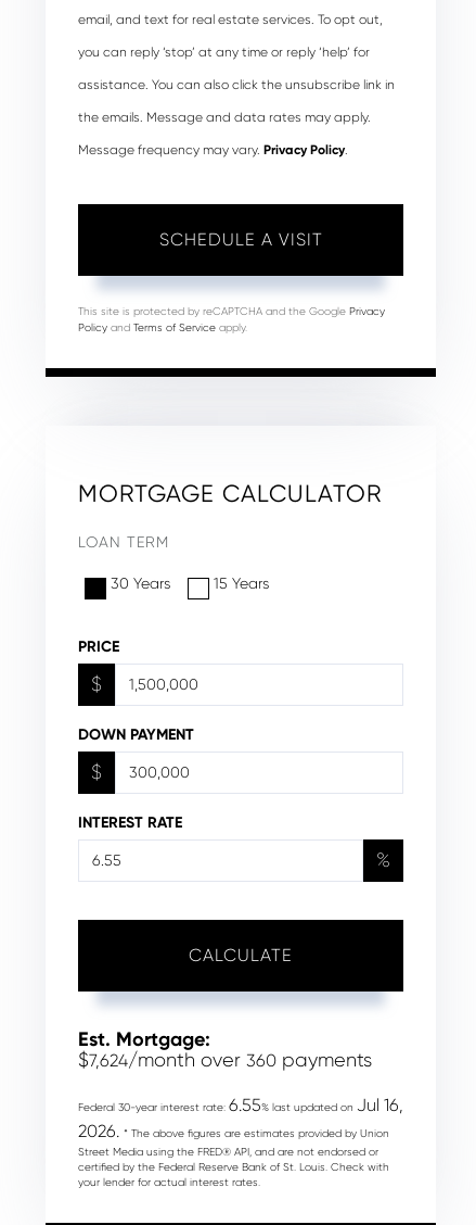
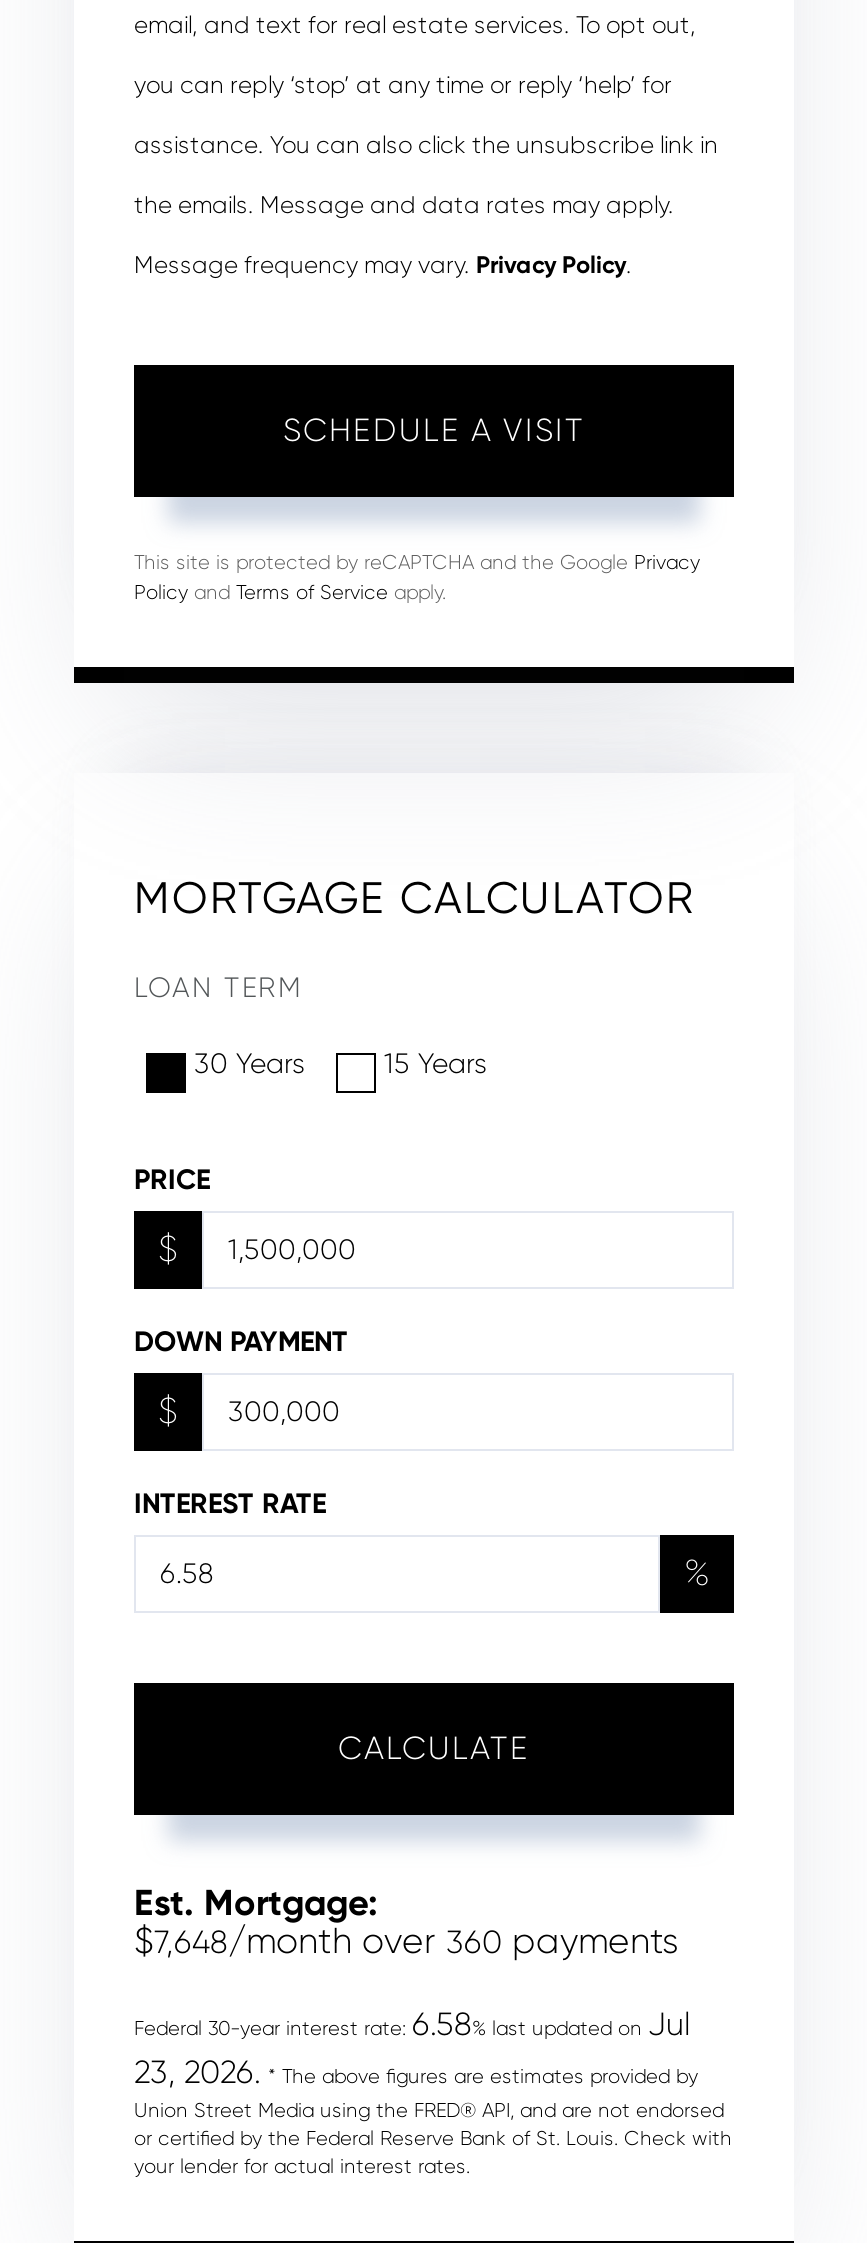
[78,1049,372,1070] $7,624/month over 360 payments -> [134,1920,678,1960] $7,648/month over 360 payments
[78,1094,403,1172] Federal 30-year interest rate: 6.55% last updated on Jul 16, | 2026. * The above figures are estimates provided by Union | Street Media using the FRED® API, and are not endorsed or | certified by the Federal Reserve Bank of St. Louis. Check with -> [134,2004,732,2148] Federal 30-year interest rate: 6.58% last updated on Jul | 23, 2026. * The above figures are estimates provided by | Union Street Media using the FRED® API, and are not endorsed | or certified by the Federal Reserve Bank of St. Louis. Check with

